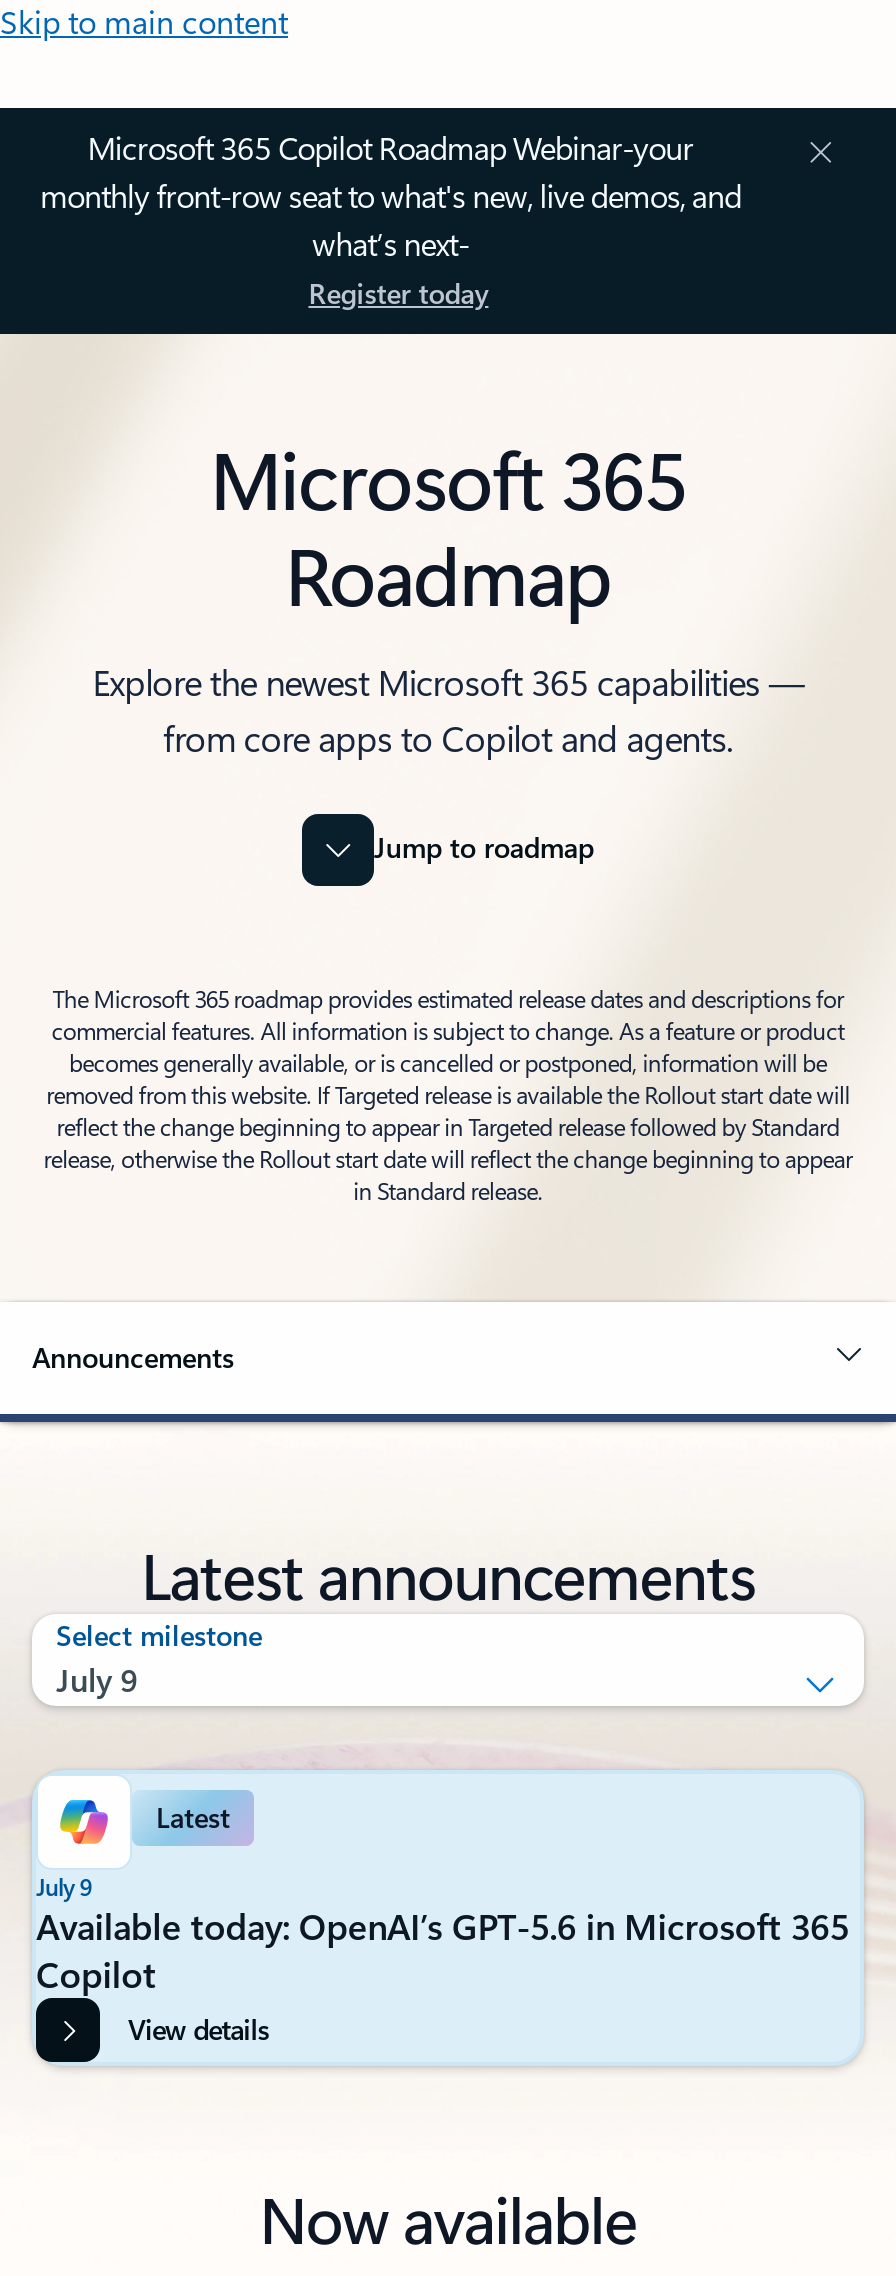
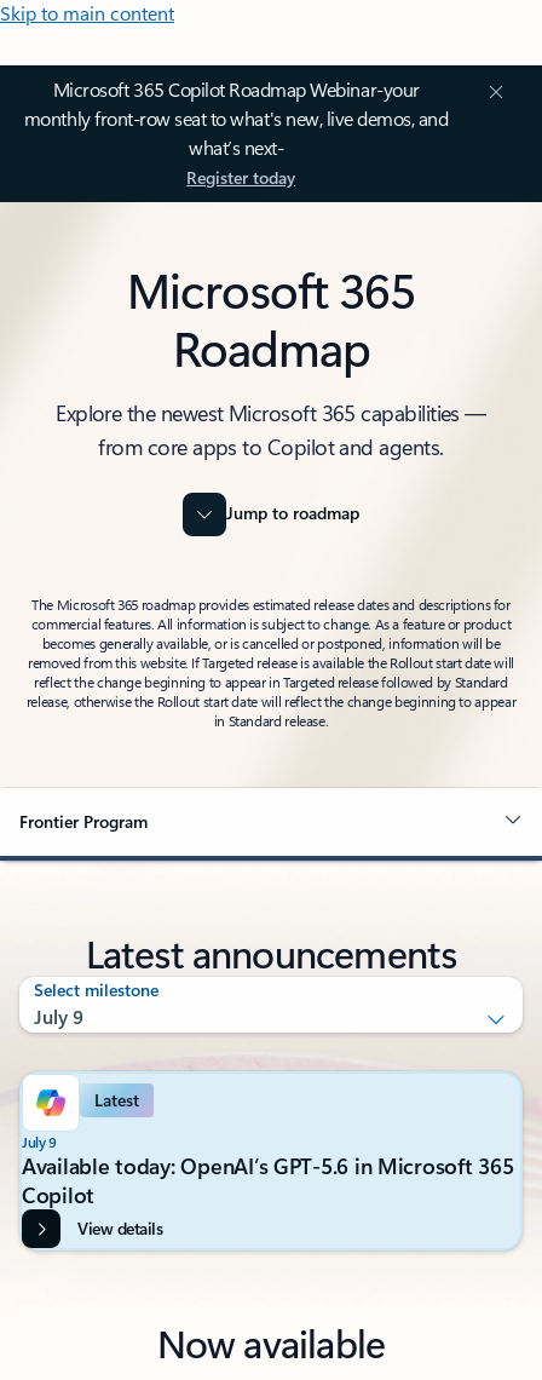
[32,1338,234,1376] Announcements -> [19,810,148,833] Frontier Program

